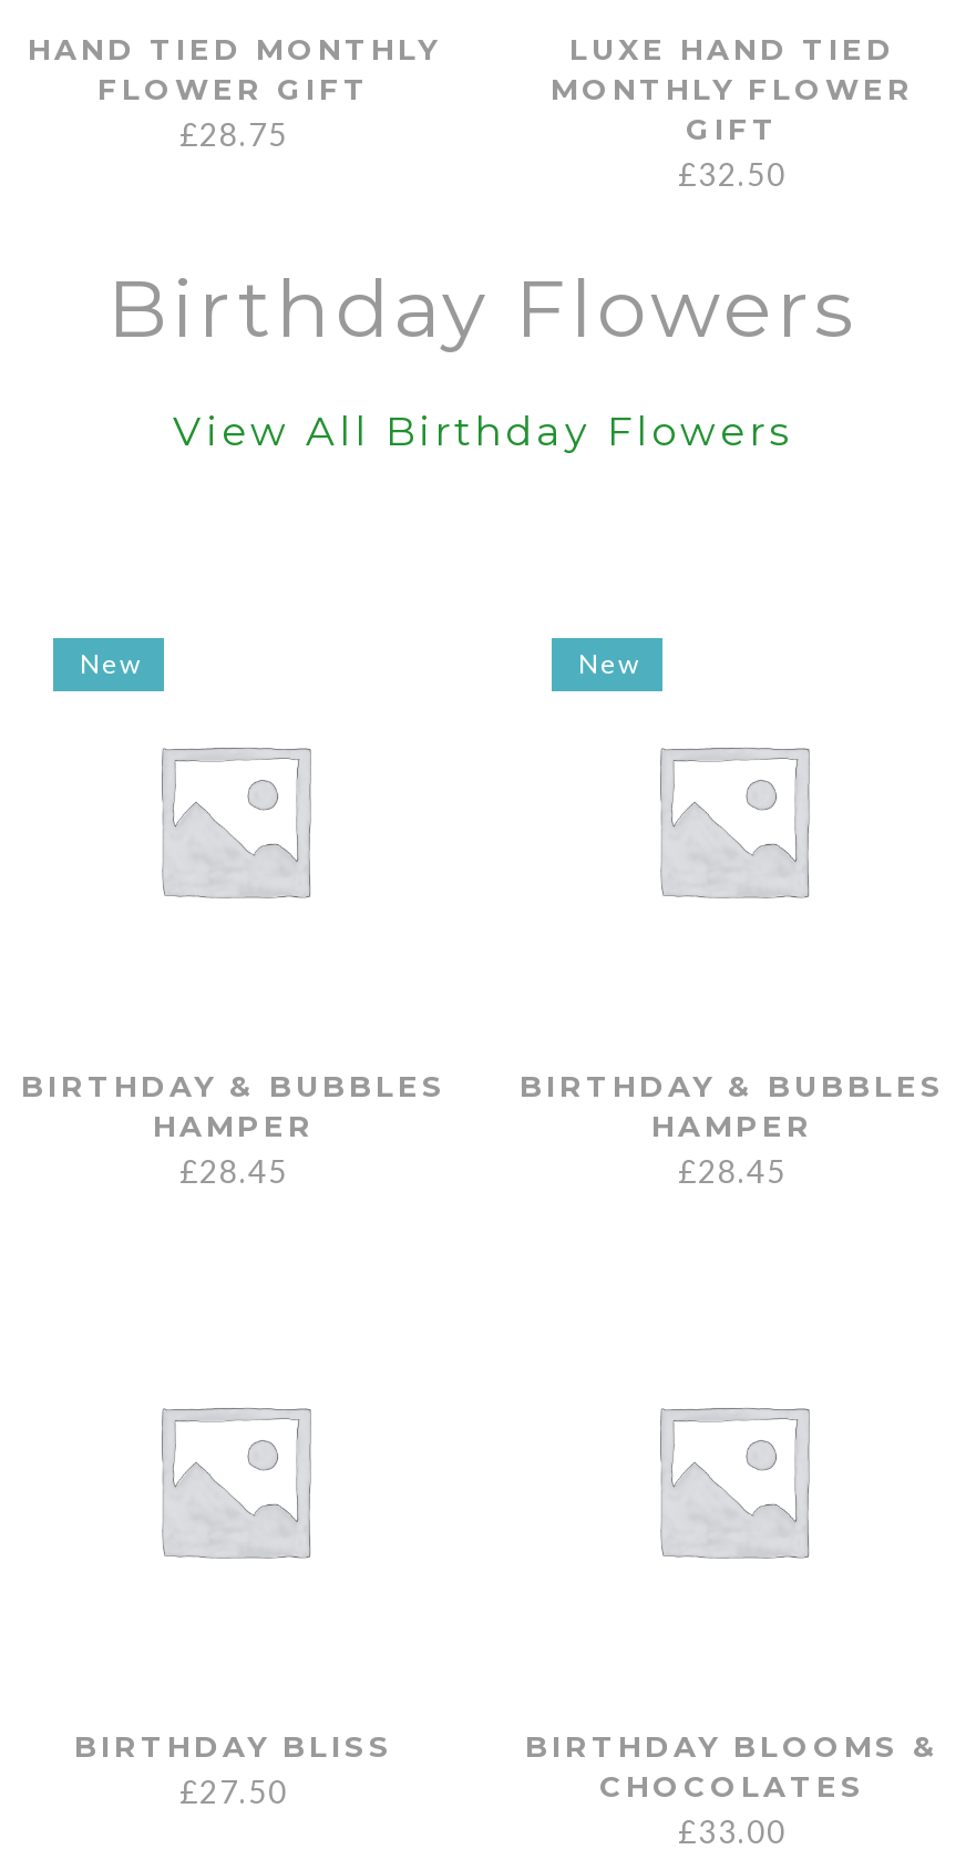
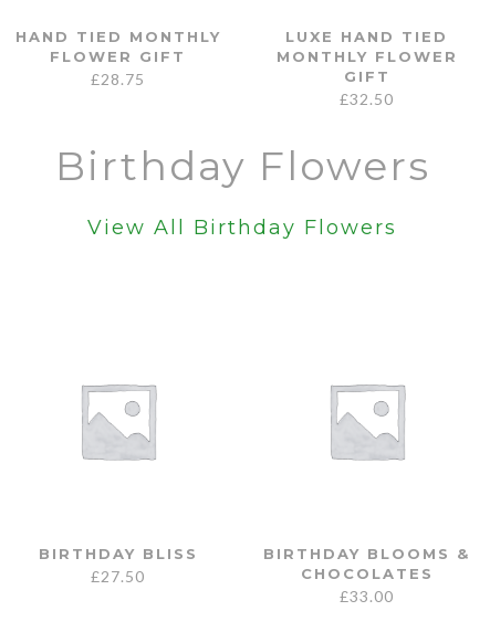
[80,647,142,680] New -> none
[578,647,640,680] New -> none
[21,1068,446,1190] BIRTHDAY & BUBBLES | HAMPER | £28.45 -> none
[520,1068,945,1190] BIRTHDAY & BUBBLES | HAMPER | £28.45 -> none

